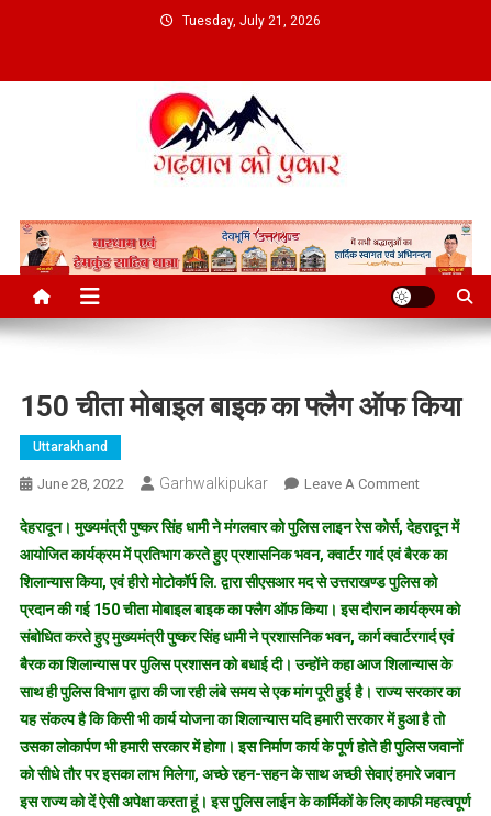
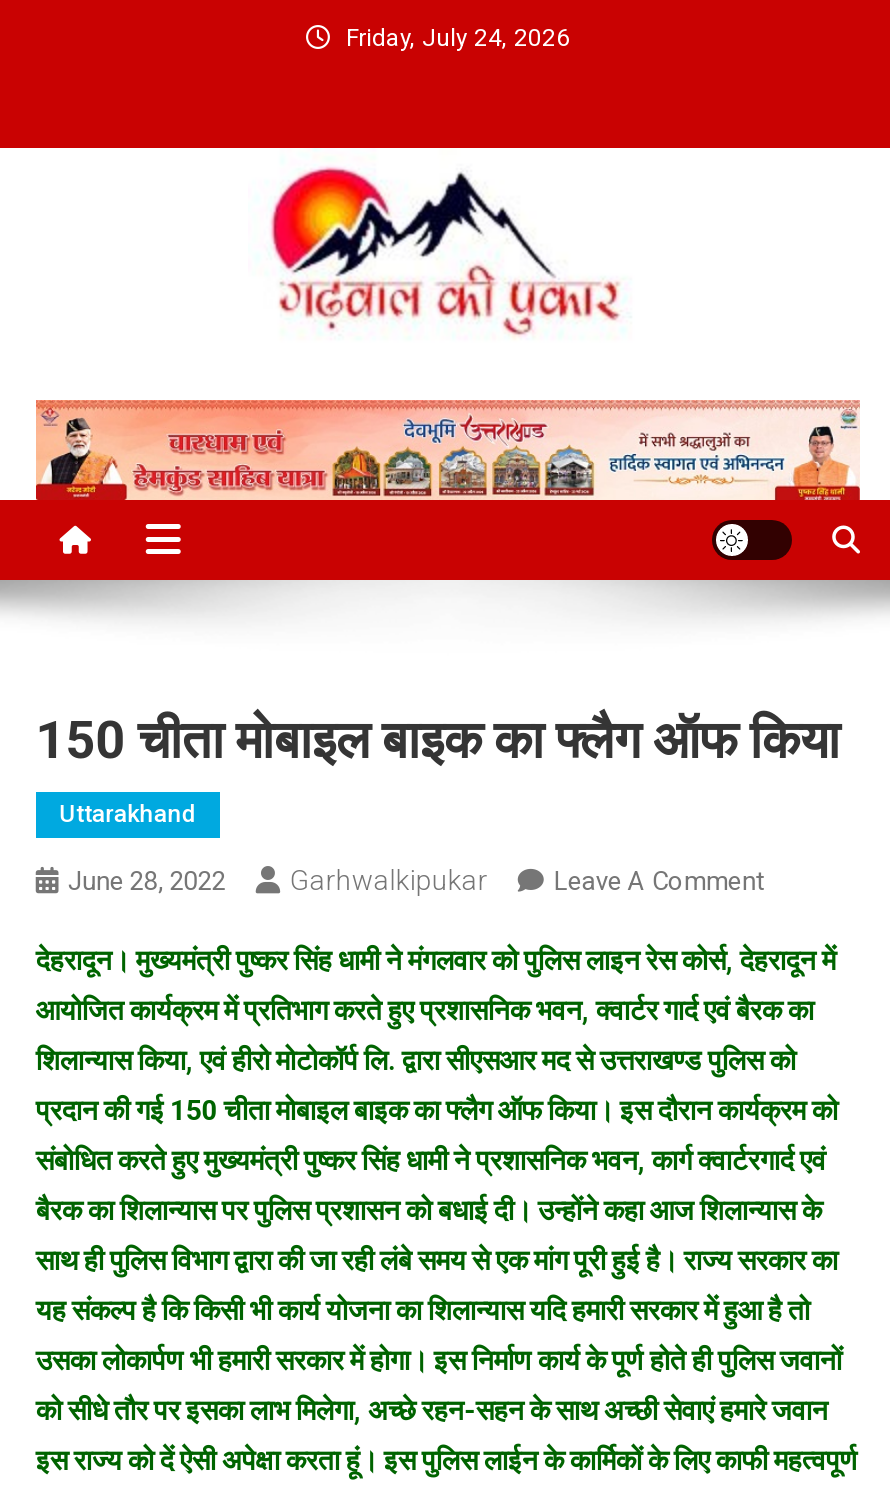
[182,13,321,29] Tuesday, July 21, 2026 -> [346,24,570,52] Friday, July 24, 2026

